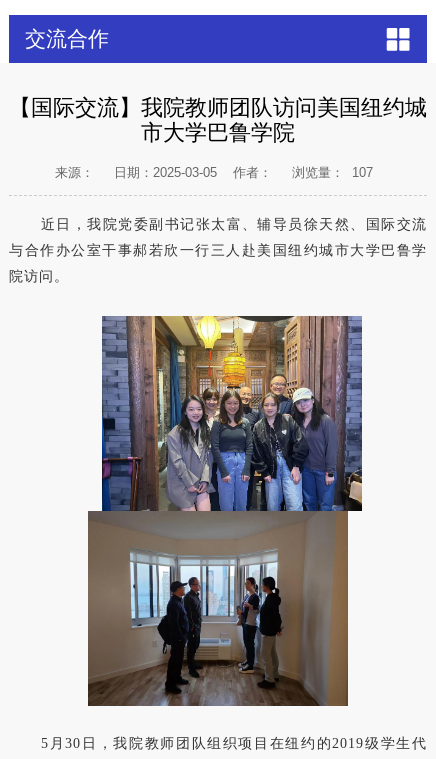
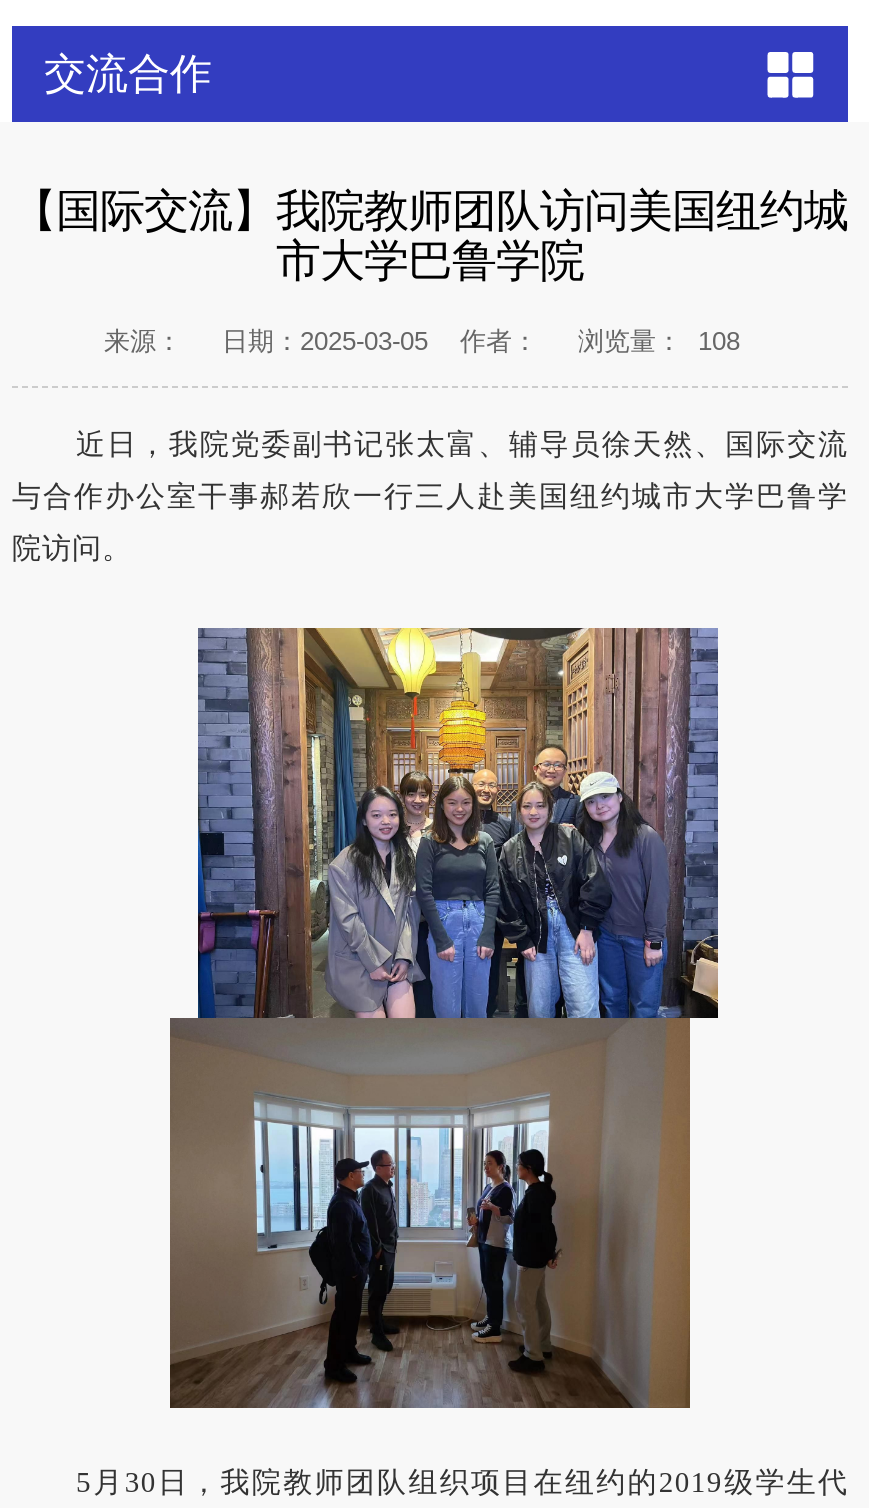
[55,165,373,180] 来源： 日期：2025-03-05 作者： 浏览量： 107 -> [104,326,740,356] 来源： 日期：2025-03-05 作者： 浏览量： 108

